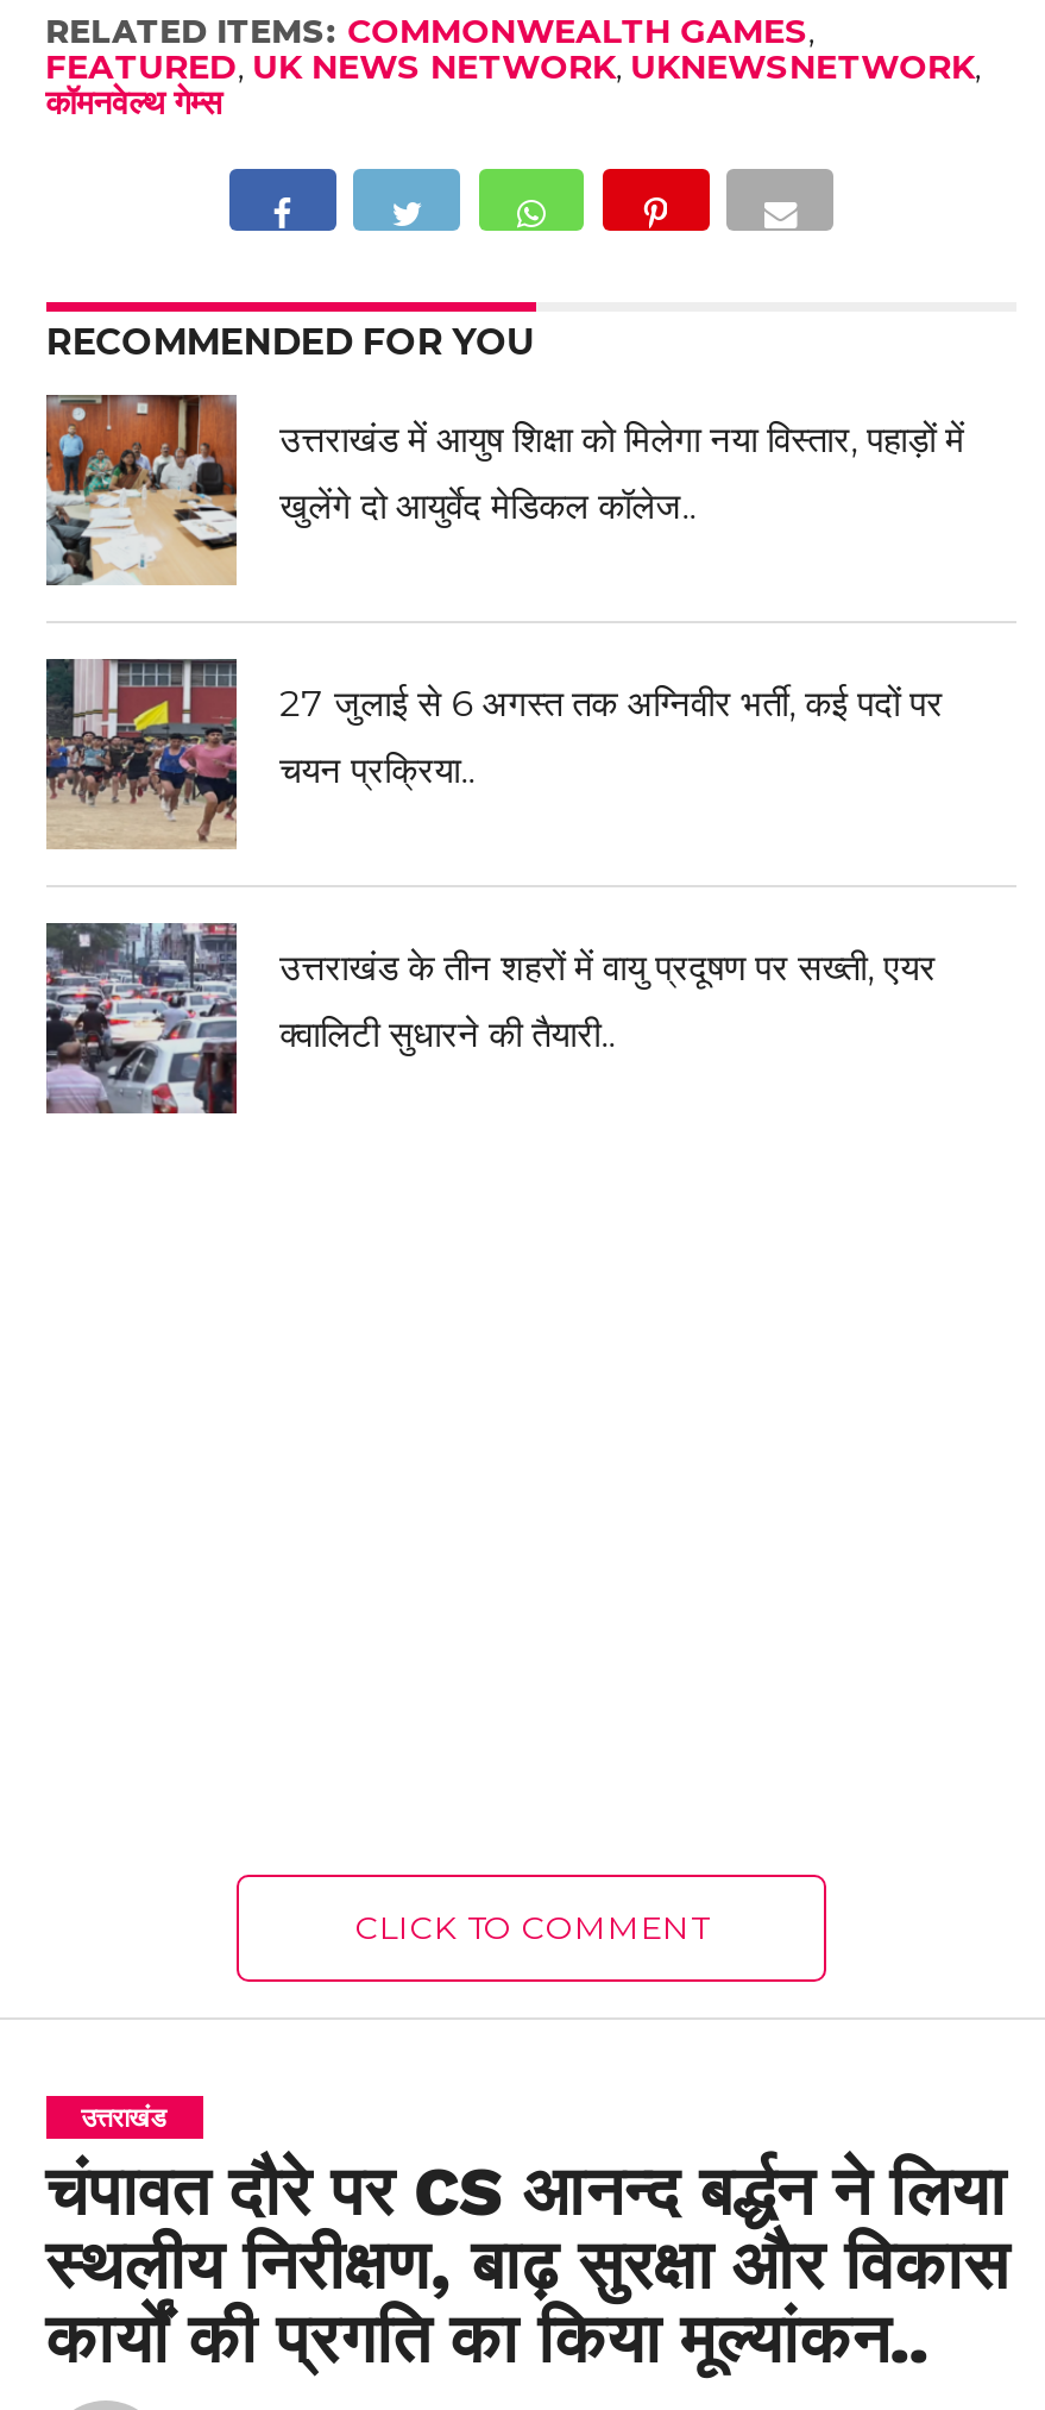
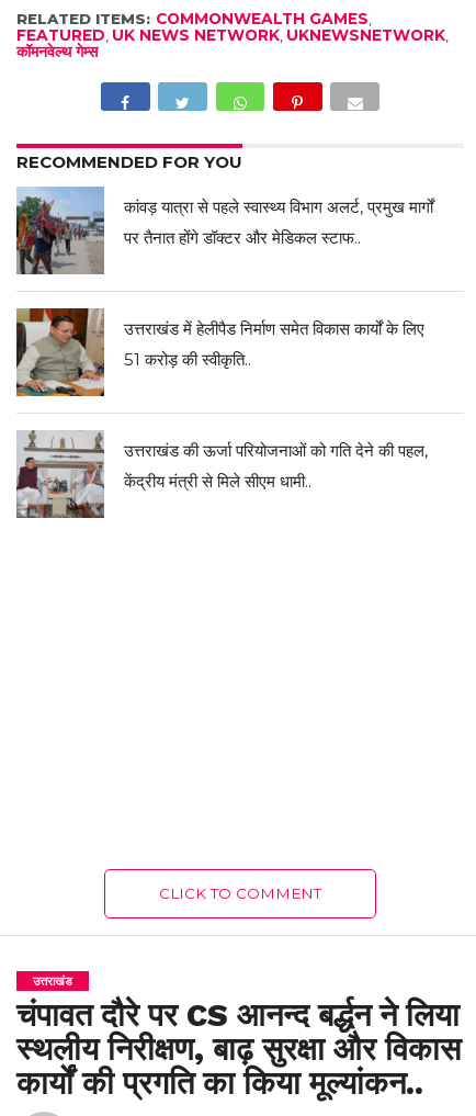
[44,393,965,585] [image] | उत्तराखंड में आयुष शिक्षा को मिलेगा नया विस्तार, पहाड़ों में -> [15,185,433,275] [image] | कांवड़ यात्रा से पहले स्वास्थ्य विभाग अलर्ट, प्रमुख मार्गों
[280,483,696,528] खुलेंगे दो आयुर्वेद मेडिकल कॉलेज.. -> [124,227,361,248] पर तैनात होंगे डॉक्टर और मेडिकल स्टाफ..
[44,657,943,849] [image] | 27 जुलाई से 6 अगस्त तक अग्निवीर भर्ती, कई पदों पर -> [15,307,425,397] [image] | उत्तराखंड में हेलीपैड निर्माण समेत विकास कार्यों के लिए
[280,747,475,792] चयन प्रक्रिया.. -> [124,349,251,370] 51 करोड़ की स्वीकृति..
[46,923,936,1116] [image] | उत्तराखंड के तीन शहरों में वायु प्रदूषण पर सख्ती, एयर -> [15,430,428,519] [image] | उत्तराखंड की ऊर्जा परियोजनाओं को गति देने की पहल,
[280,1011,615,1056] क्वालिटी सुधारने की तैयारी.. -> [124,471,312,492] केंद्रीय मंत्री से मिले सीएम धामी..

